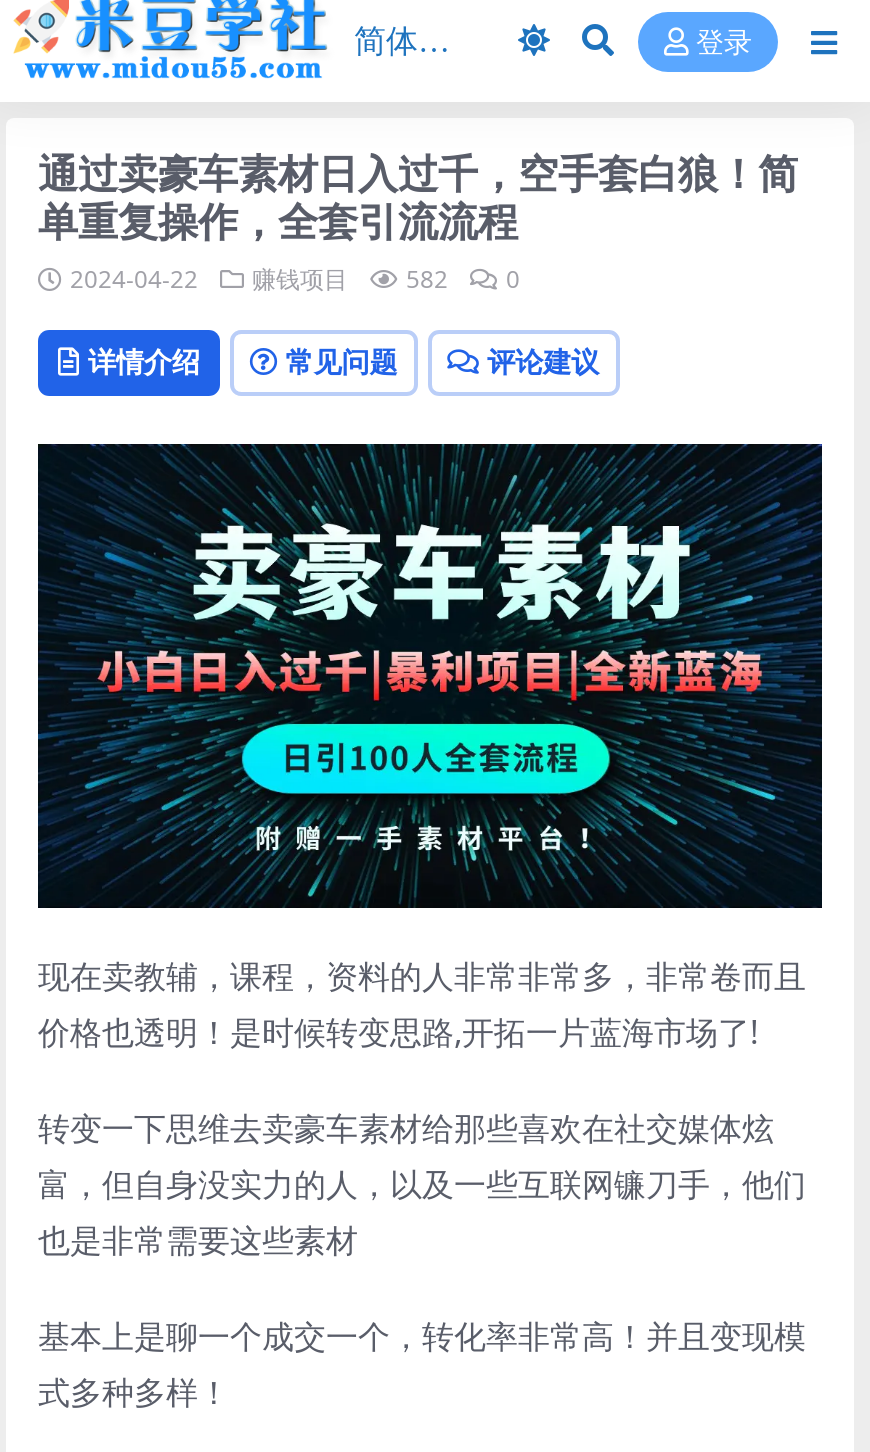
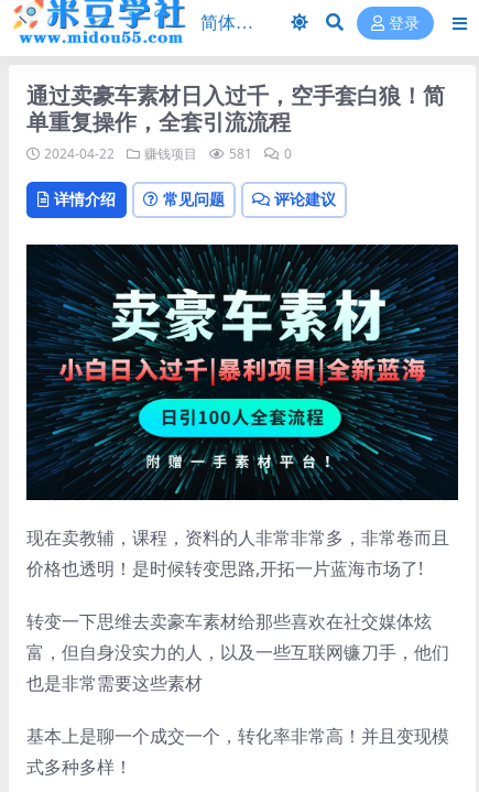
[70,262,520,296] 2024-04-22 赚钱项目 582 0 -> [44,144,292,163] 2024-04-22 赚钱项目 581 0

